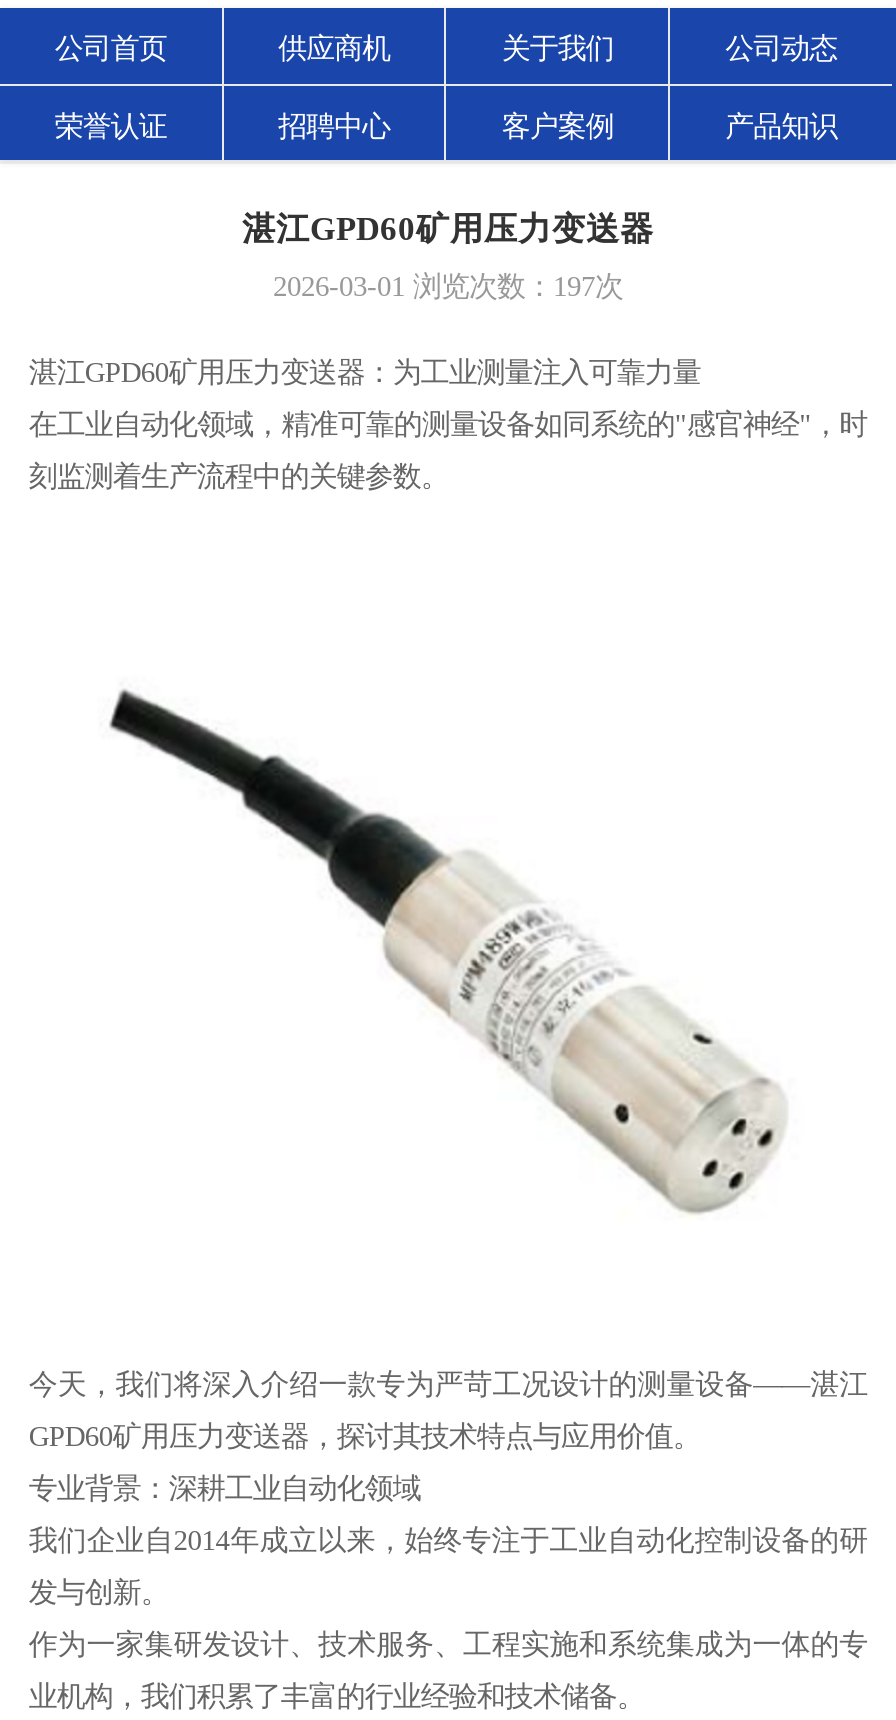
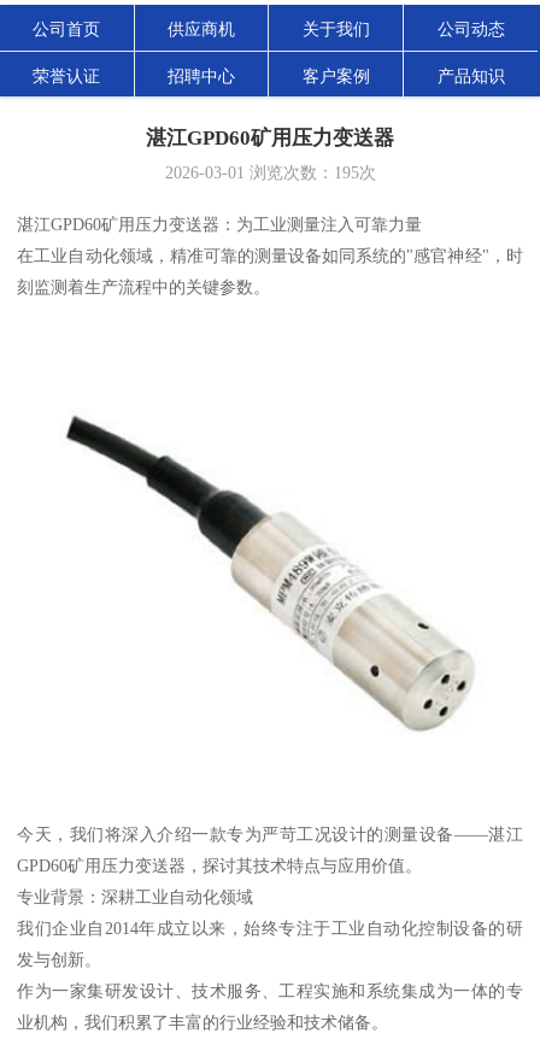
[273,271,623,303] 2026-03-01浏览次数：197次 -> [165,163,375,183] 2026-03-01浏览次数：195次

